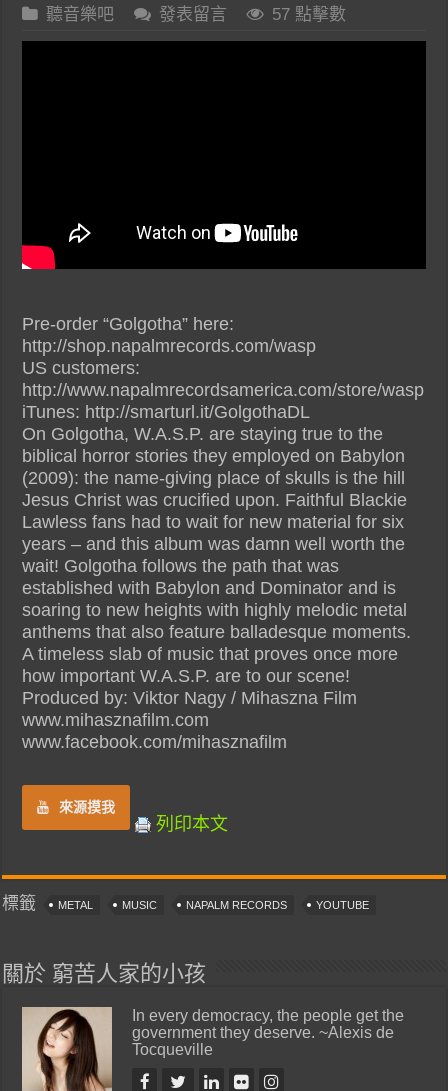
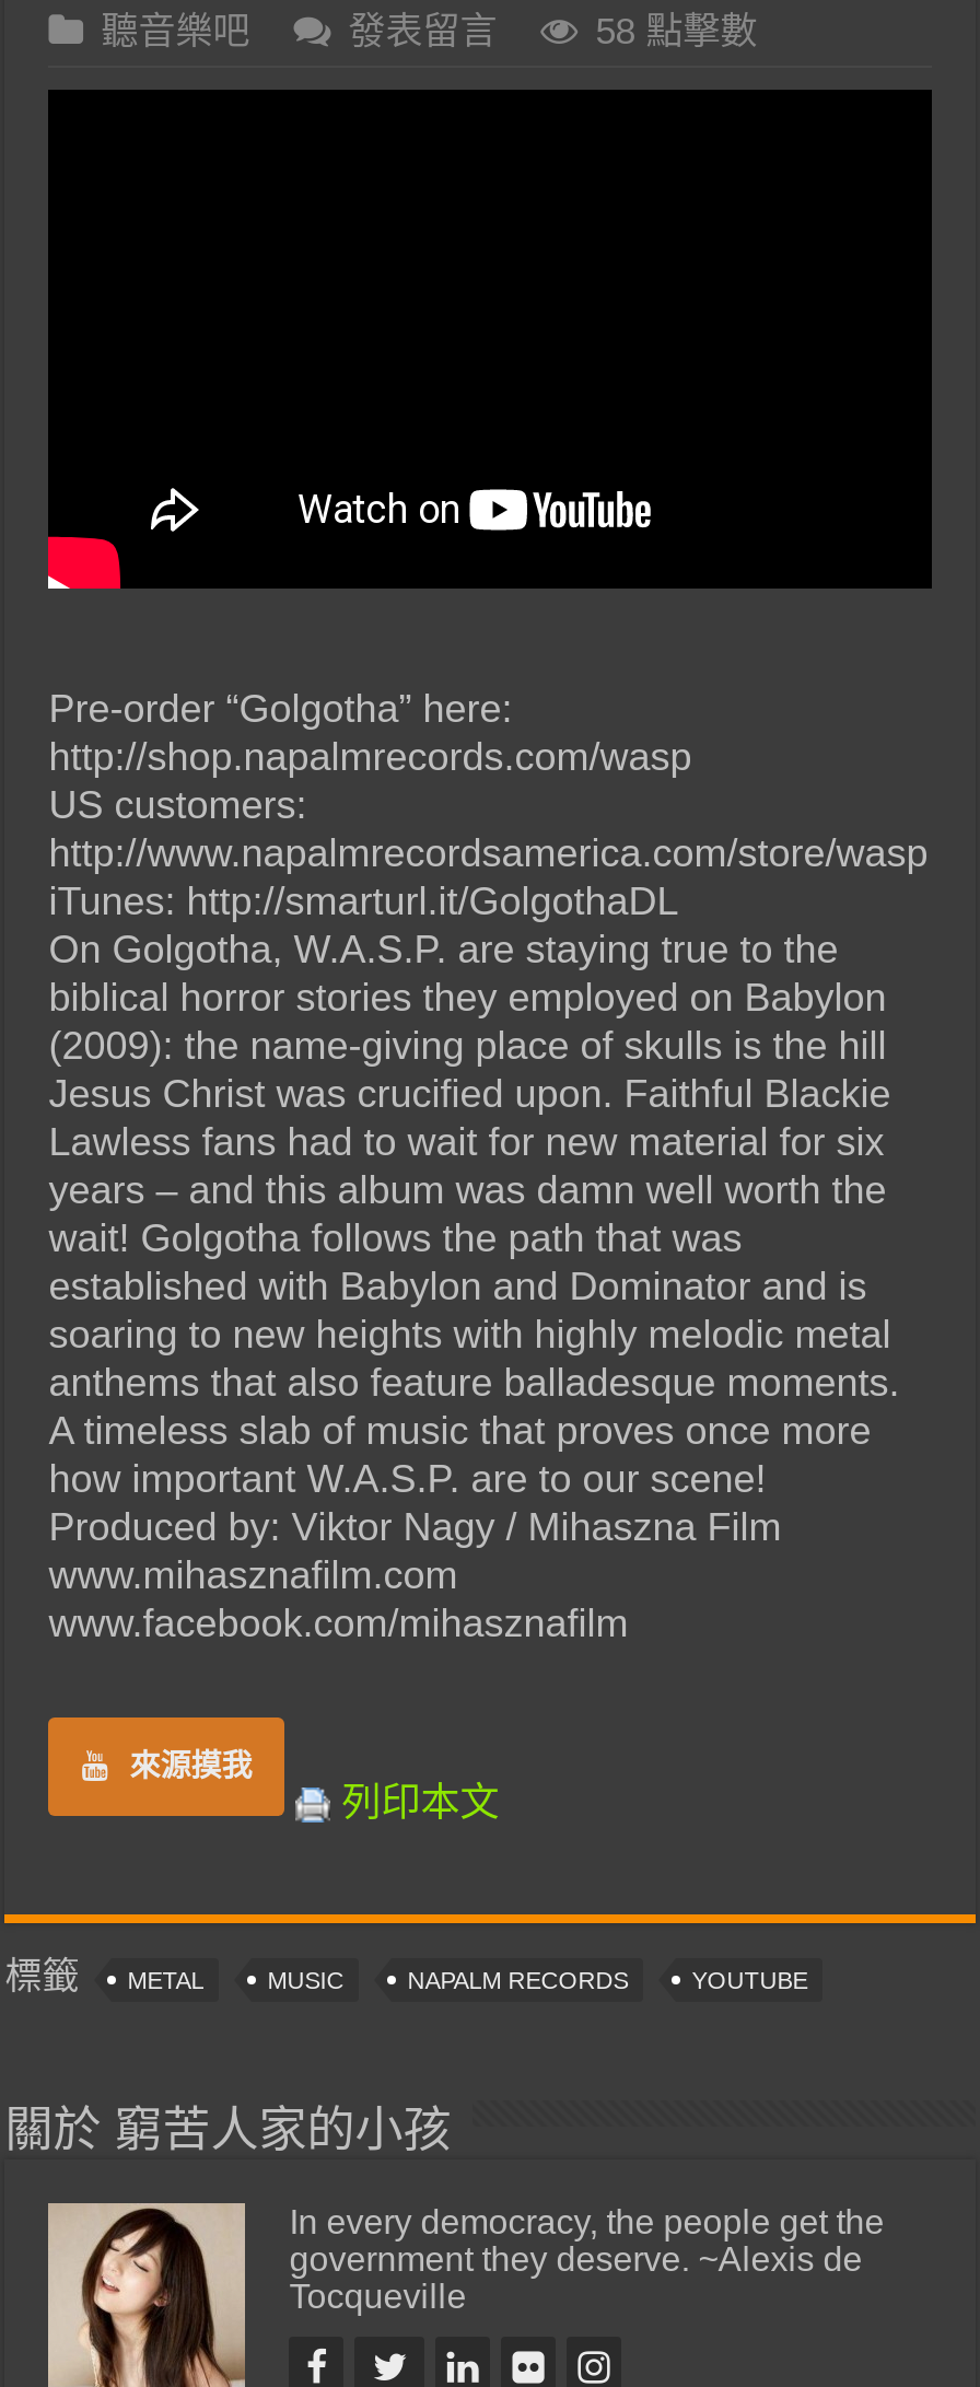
[272,5,346,24] 57 點擊數 -> [595,10,757,52] 58 點擊數

